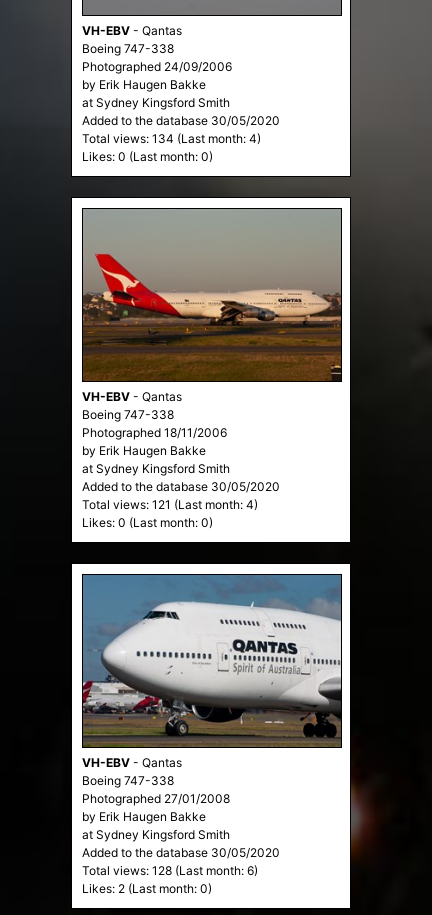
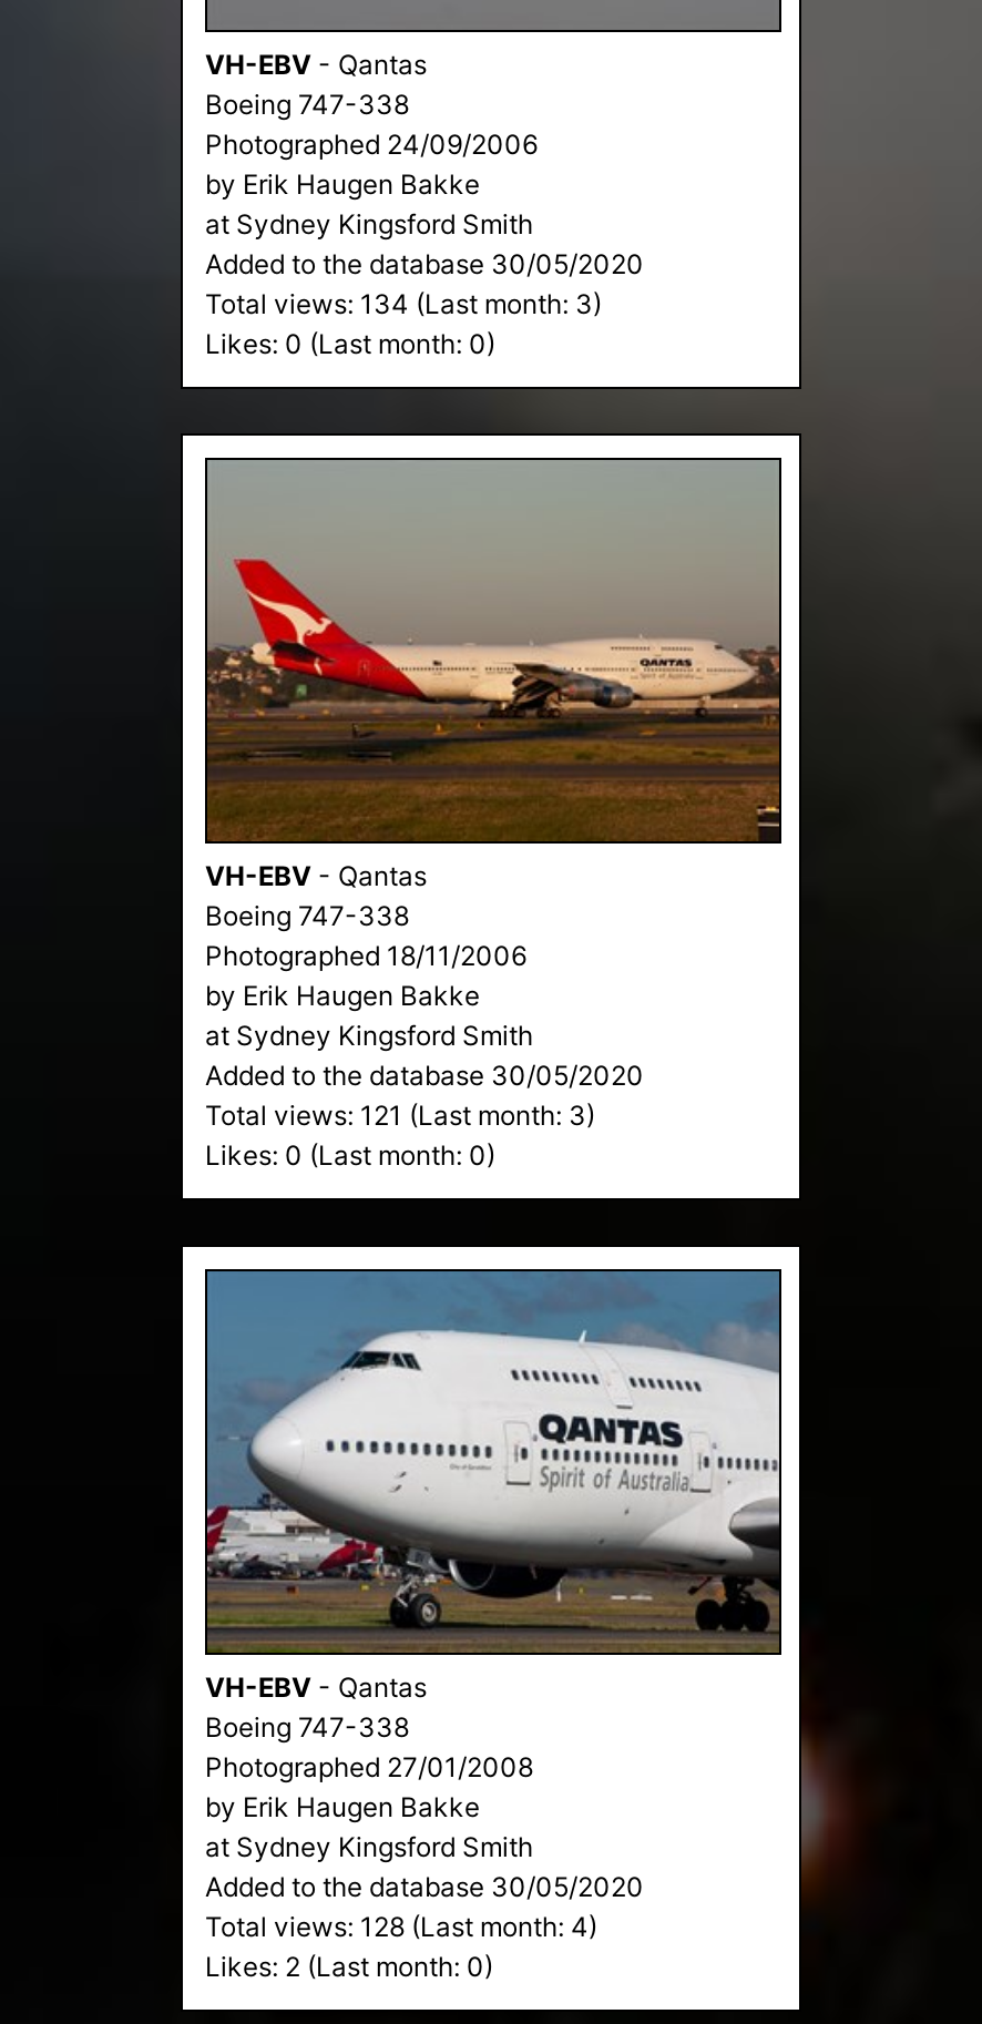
[82,131,261,146] Total views: 134 (Last month: 4) -> [205,287,602,320] Total views: 134 (Last month: 3)
[82,497,258,512] Total views: 121 (Last month: 4) -> [205,1098,595,1132] Total views: 121 (Last month: 3)
[82,863,258,878] Total views: 128 (Last month: 6) -> [205,1910,597,1943] Total views: 128 (Last month: 4)

